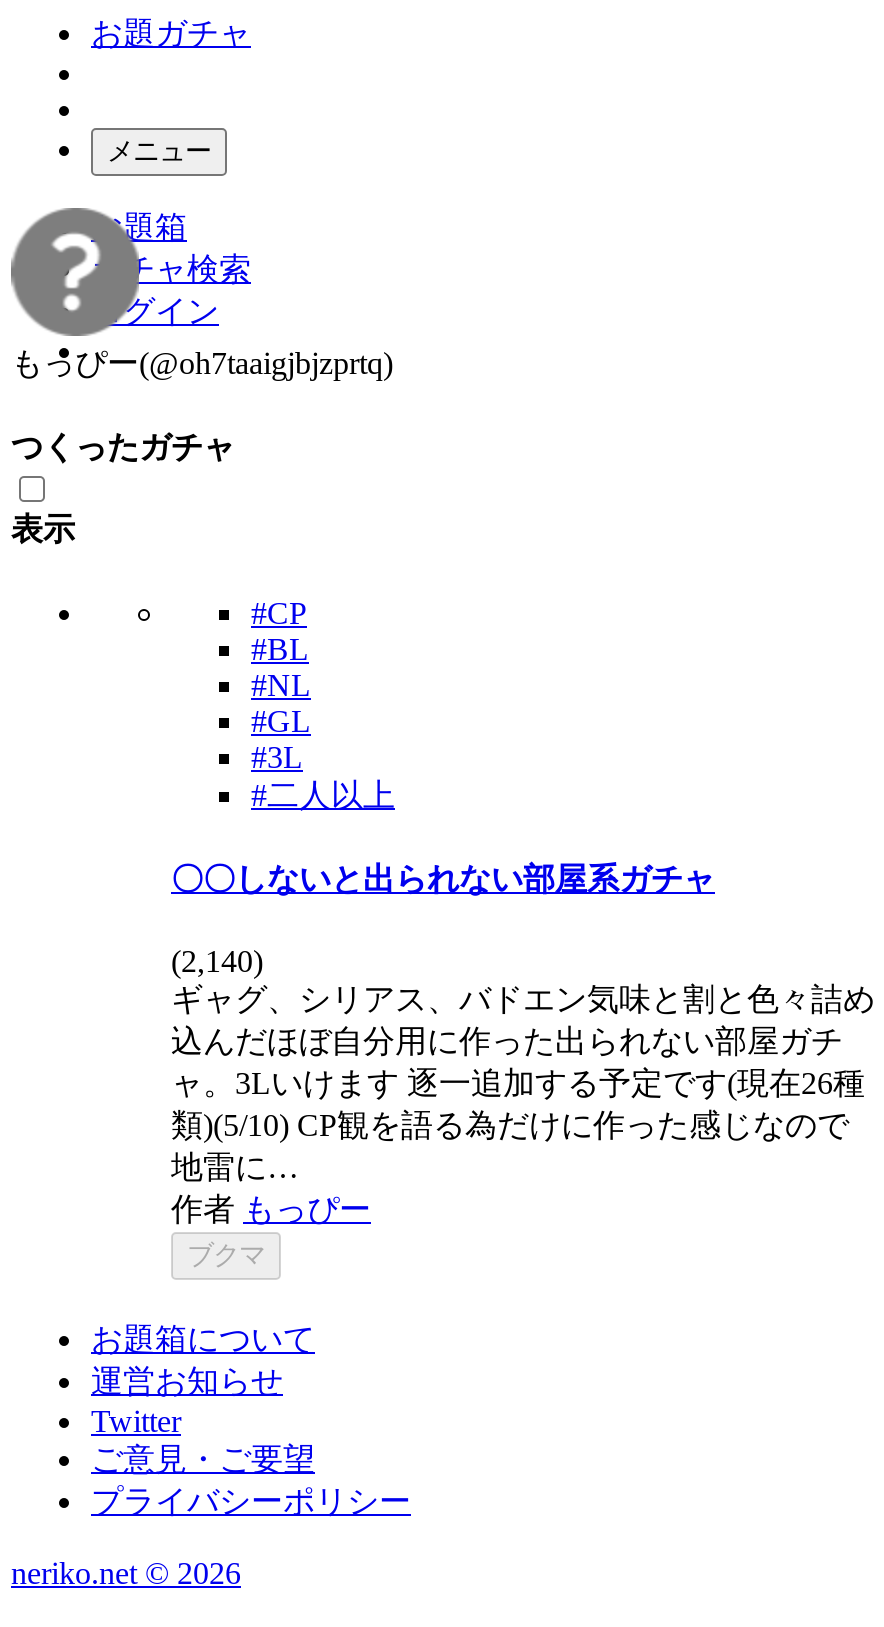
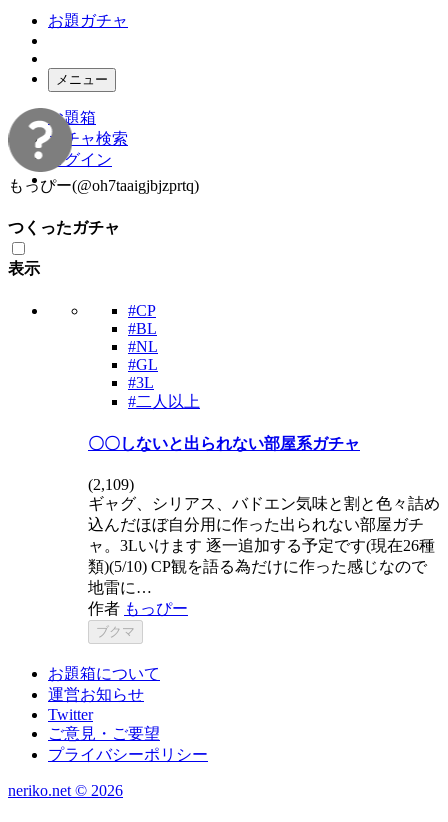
[171,944,263,978] (2,140) -> [88,476,134,493] (2,109)

